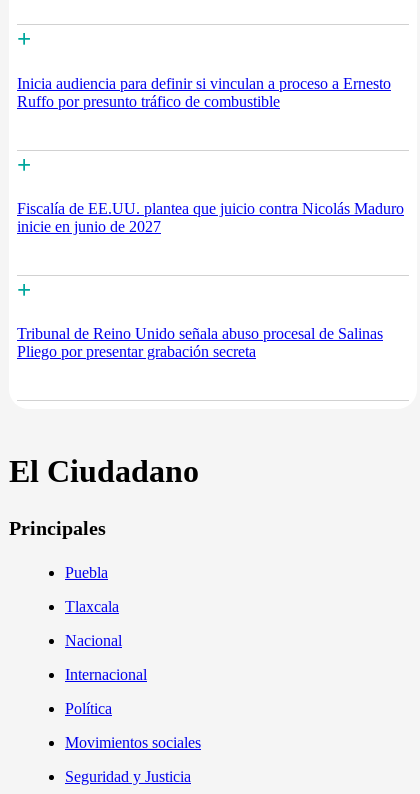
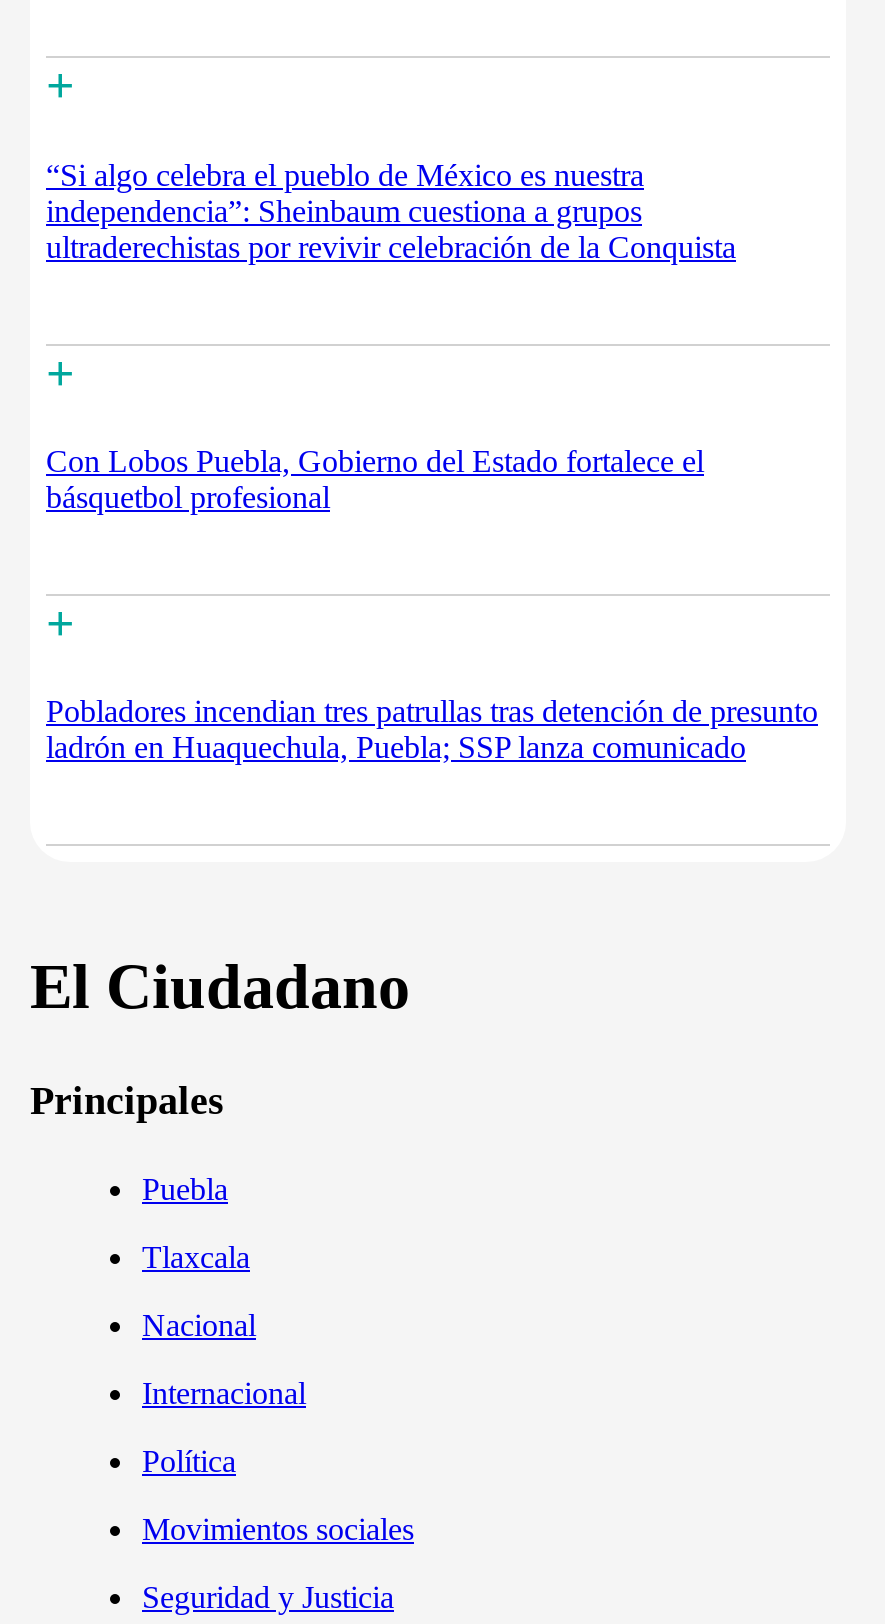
[17,74,391,109] Inicia audiencia para definir si vinculan a proceso a Ernesto | Ruffo por presunto tráfico de combustible -> [46,157,736,263] “Si algo celebra el pueblo de México es nuestra | independencia”: Sheinbaum cuestiona a grupos | ultraderechistas por revivir celebración de la Conquista
[17,200,404,235] Fiscalía de EE.UU. plantea que juicio contra Nicolás Maduro | inicie en junio de 2027 -> [46,444,704,514] Con Lobos Puebla, Gobierno del Estado fortalece el | básquetbol profesional
[17,325,383,360] Tribunal de Reino Unido señala abuso procesal de Salinas | Pliego por presentar grabación secreta -> [46,694,818,764] Pobladores incendian tres patrullas tras detención de presunto | ladrón en Huaquechula, Puebla; SSP lanza comunicado

